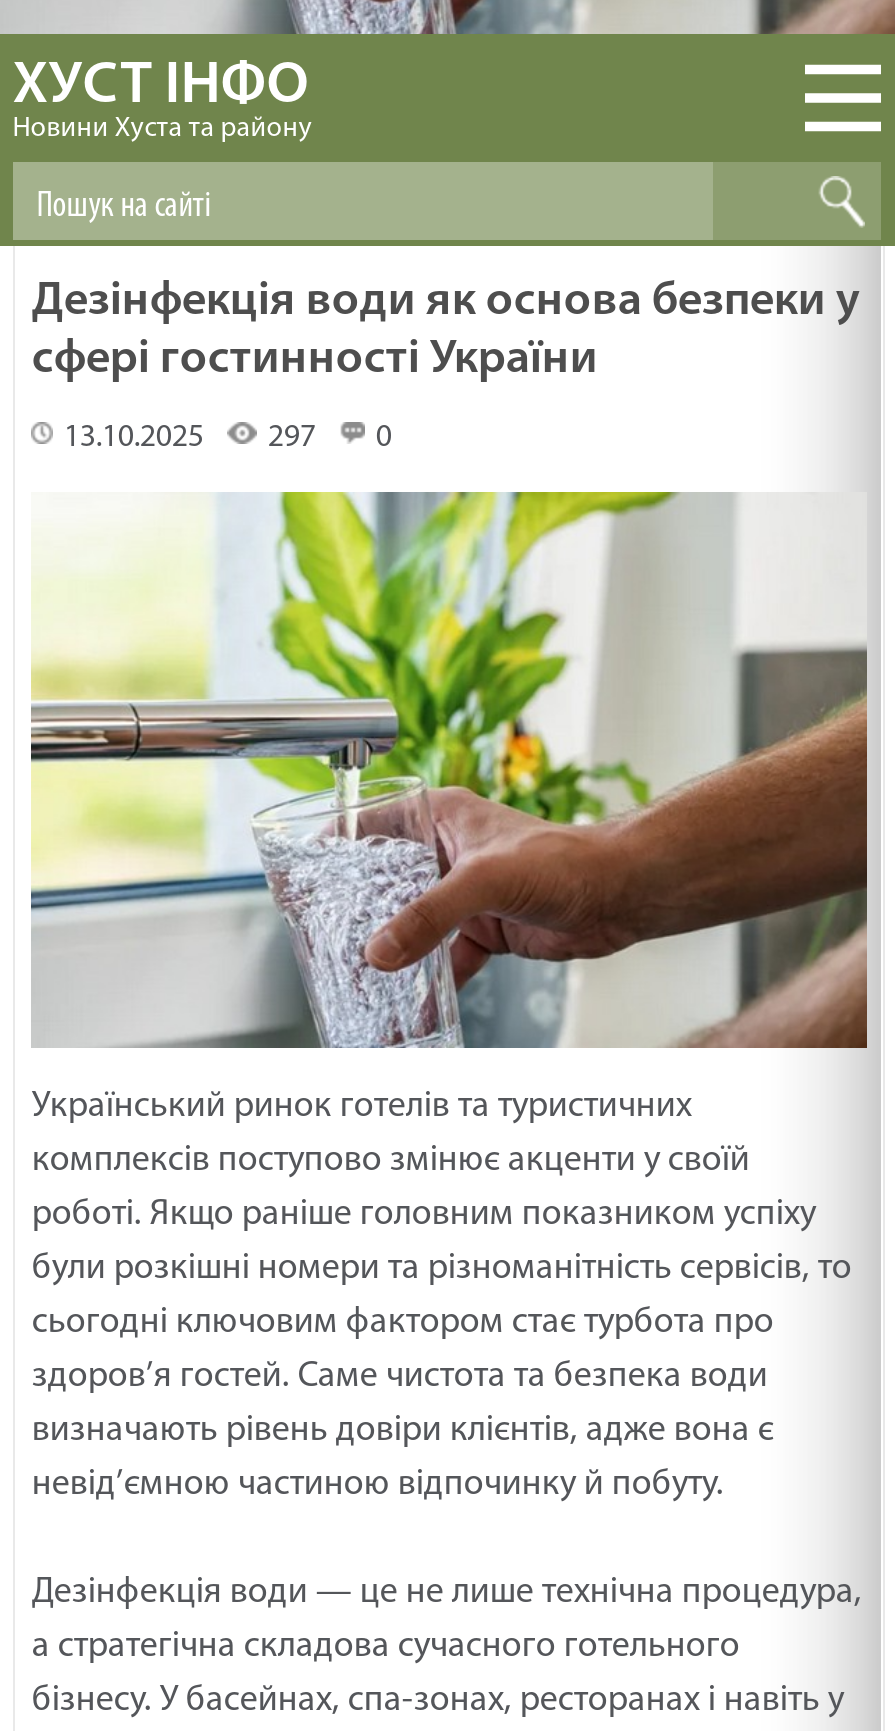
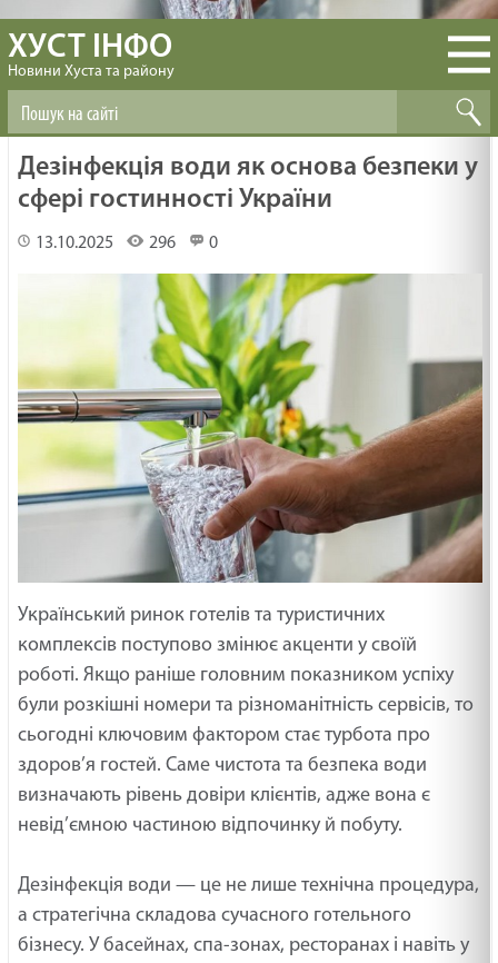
[64,421,392,453] 13.10.2025 297 0 -> [36,234,218,252] 13.10.2025 296 0

